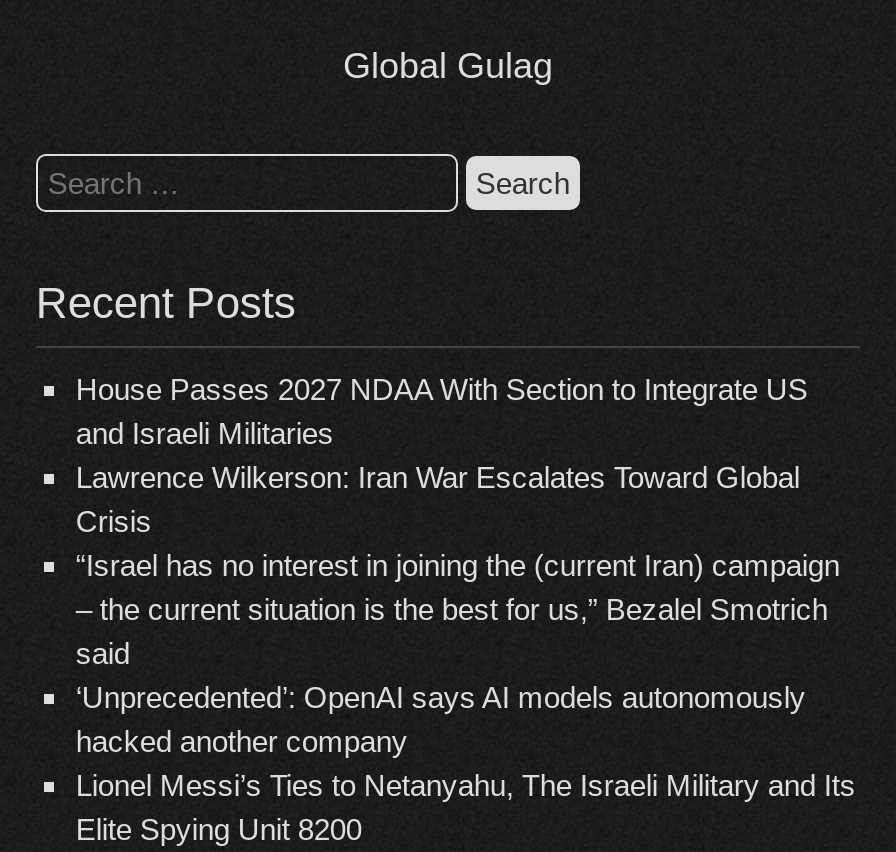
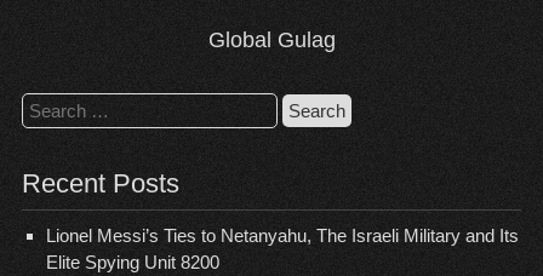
[76,372,840,758] House Passes 2027 NDAA With Section to Integrate US | and Israeli Militaries | Lawrence Wilkerson: Iran War Escalates Toward Global | Crisis | “Israel has no interest in joining the (current Iran) campaign | – the current situation is the best for us,” Bezalel Smotrich | said | ‘Unprecedented’: OpenAI says AI models autonomously | hacked another company -> none

